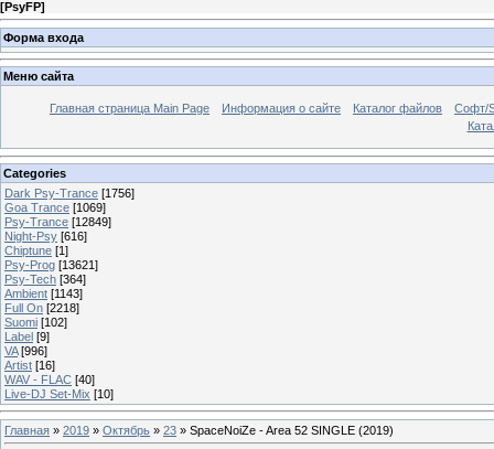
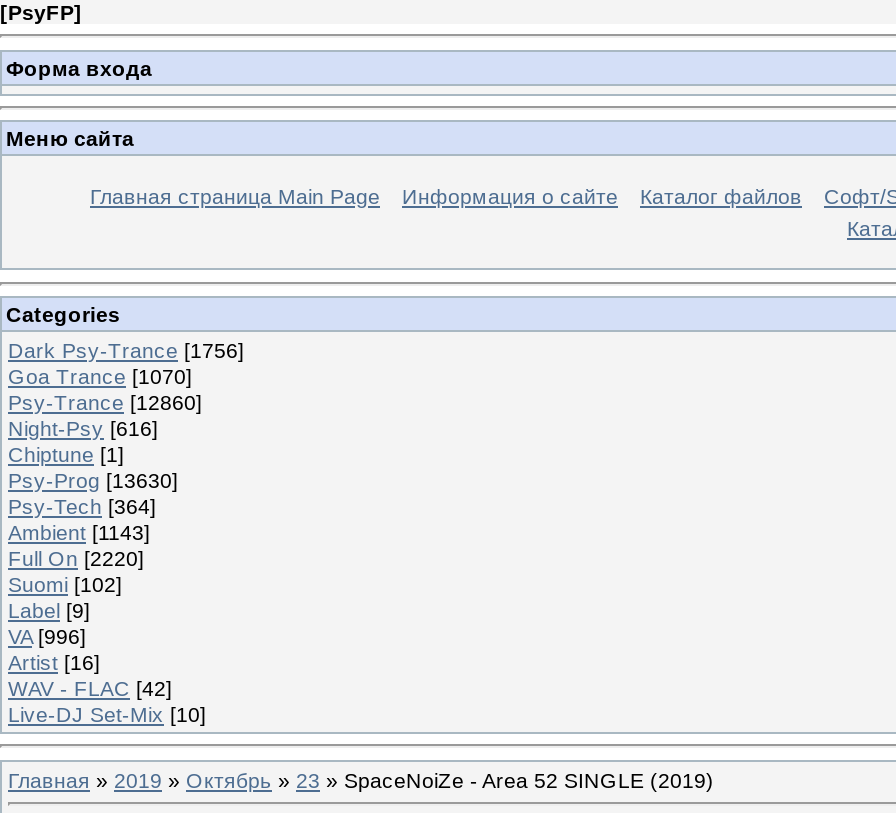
[4,201,106,214] Goa Trance [1069] -> [8,364,192,388] Goa Trance [1070]
[4,215,111,228] Psy-Trance [12849] -> [8,390,202,414] Psy-Trance [12860]
[4,258,98,271] Psy-Prog [13621] -> [8,468,178,492] Psy-Prog [13630]
[4,301,79,314] Full On [2218] -> [8,546,144,570] Full On [2220]
[4,373,95,386] WAV - FLAC [40] -> [8,676,172,700] WAV - FLAC [42]

